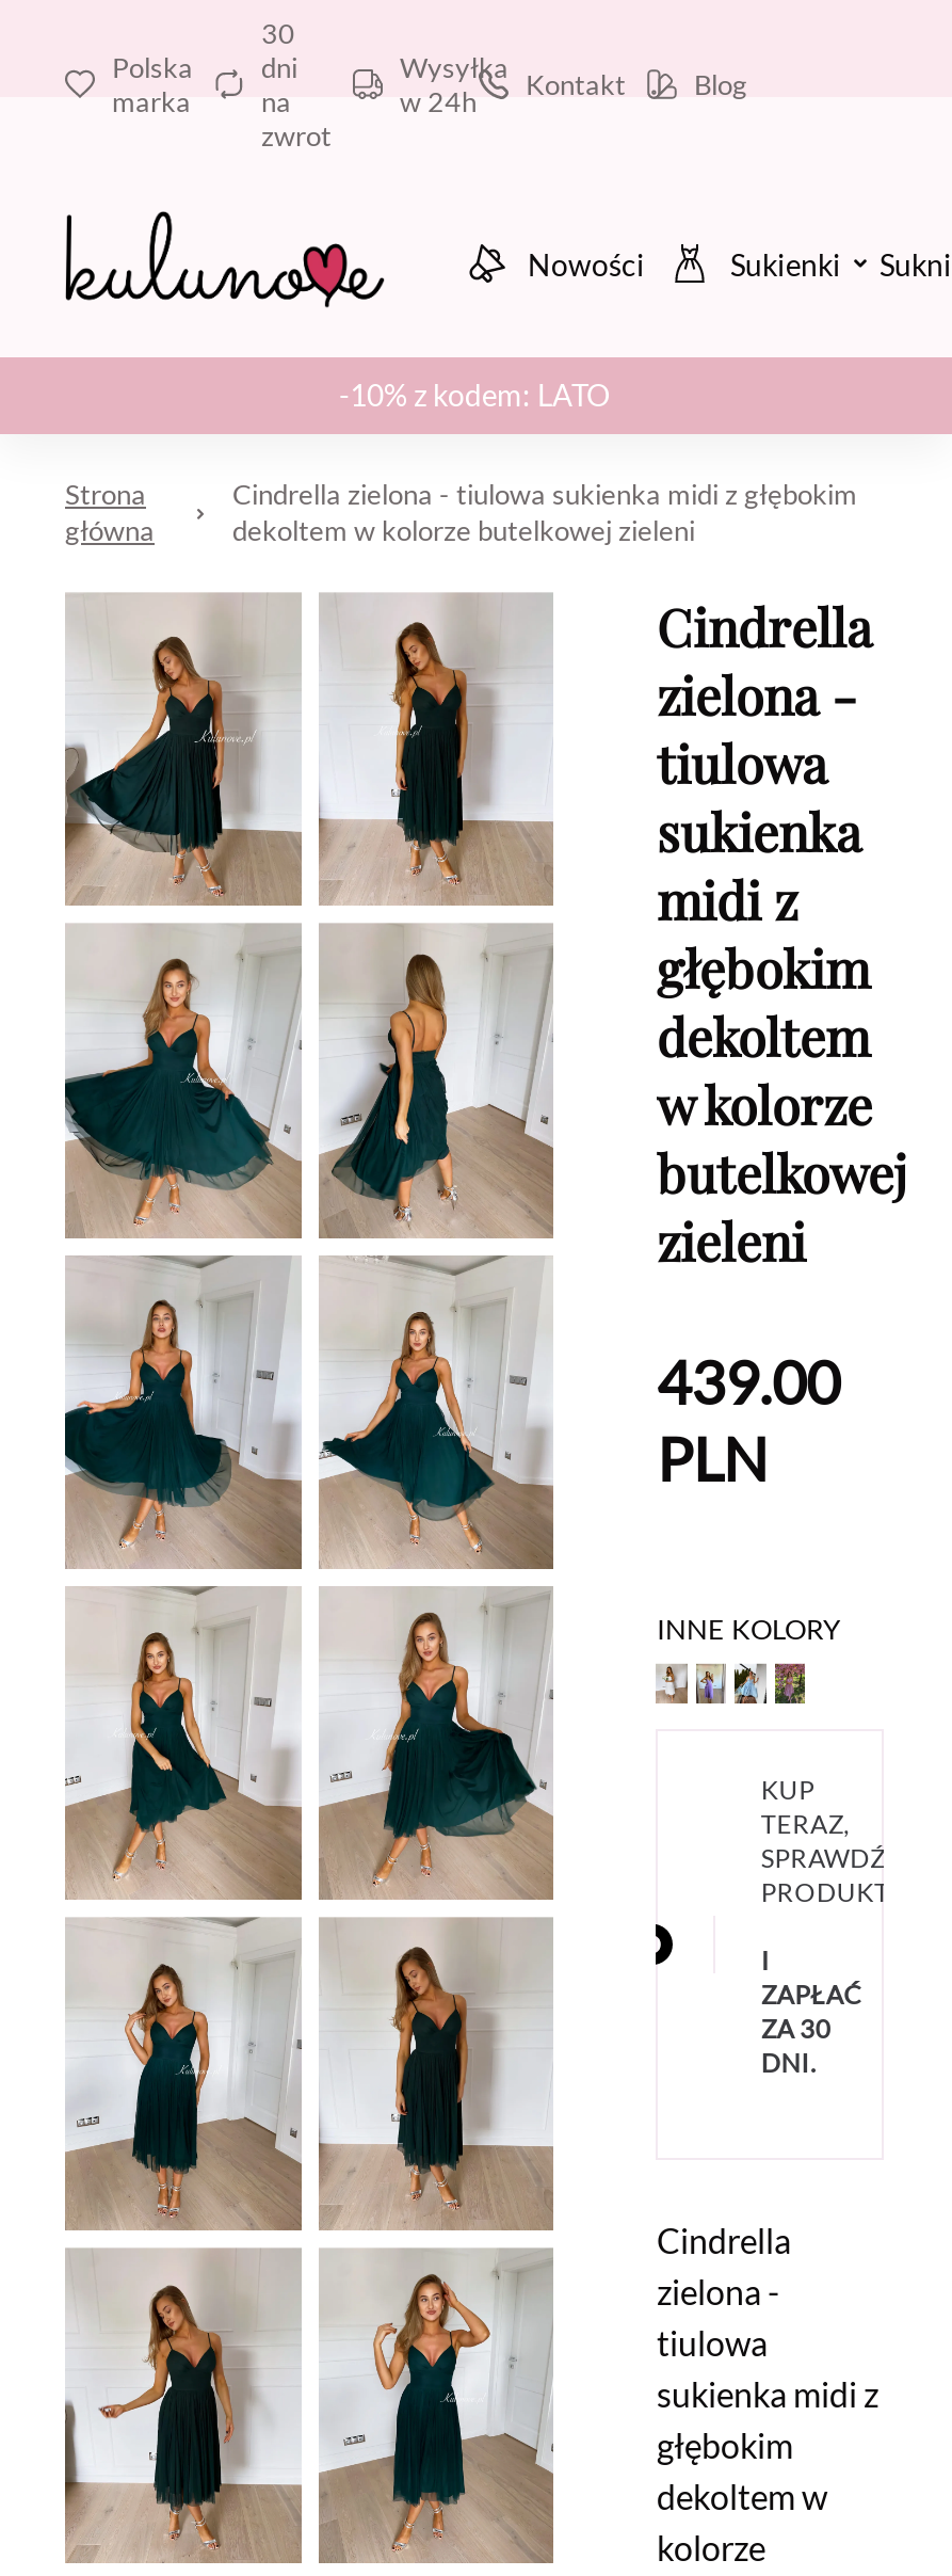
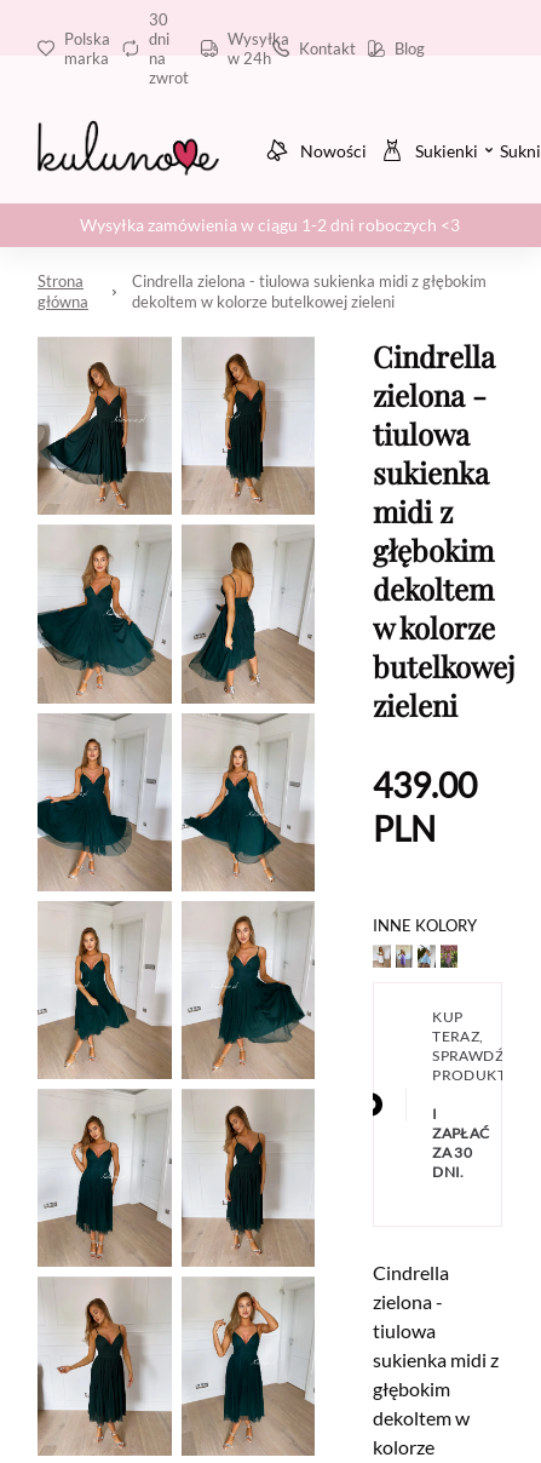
[339,377,610,413] -10% z kodem: LATO -> [80,214,460,235] Wysyłka zamówienia w ciągu 1-2 dni roboczych <3

